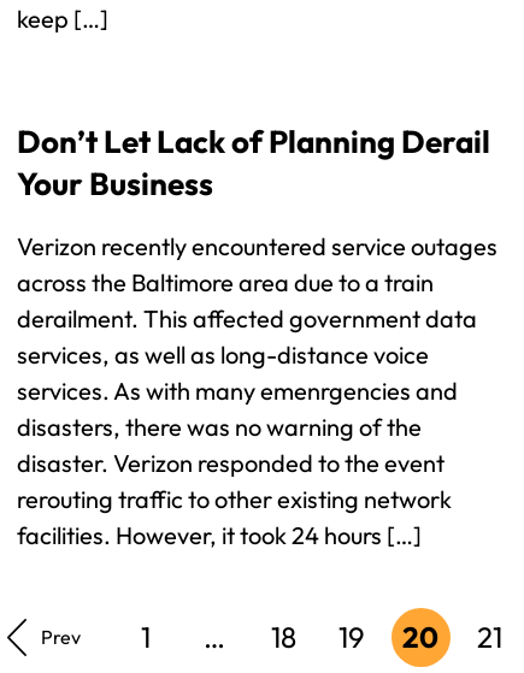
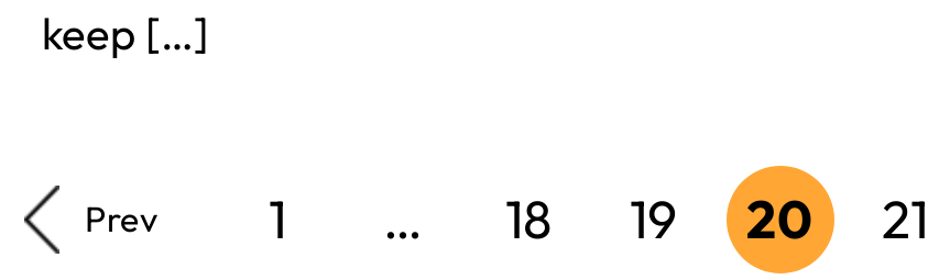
[17,122,497,551] Don’t Let Lack of Planning Derail | Your Business | Verizon recently encountered service outages | across the Baltimore area due to a train | derailment. This affected government data | services, as well as long-distance voice | services. As with many emenrgencies and | disasters, there was no warning of the | disaster. Verizon responded to the event | rerouting traffic to other existing network | facilities. However, it took 24 hours […] -> none

